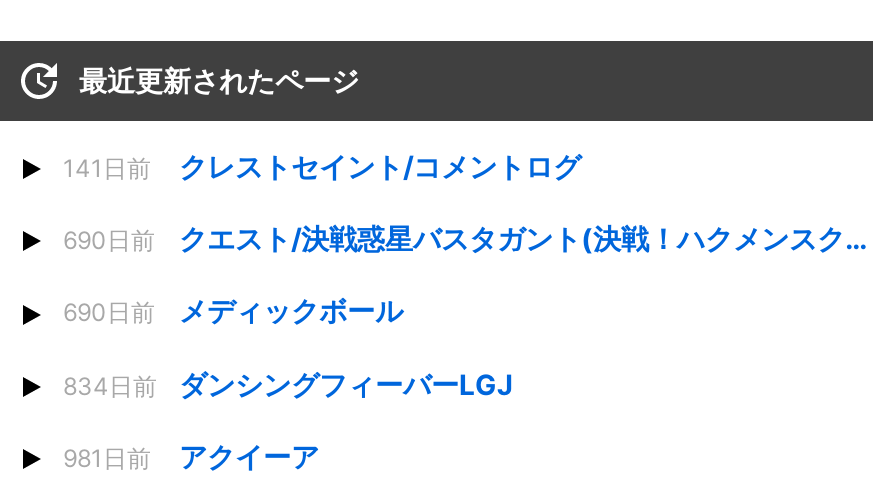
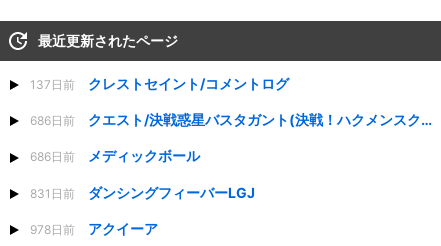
[63,149,581,183] 141日前 クレストセイント/コメントログ -> [30,75,289,92] 137日前 クレストセイント/コメントログ
[63,221,845,255] 690日前 クエスト/決戦惑星バスタガント(決戦！ハクメンスクナ) -> [30,111,421,128] 686日前 クエスト/決戦惑星バスタガント(決戦！ハクメンスクナ)
[63,294,403,328] 690日前 メディックボール -> [30,147,200,164] 686日前 メディックボール
[63,366,513,400] 834日前 ダンシングフィーバーLGJ -> [30,184,255,201] 831日前 ダンシングフィーバーLGJ
[63,439,319,473] 981日前 アクイーア -> [30,220,158,237] 978日前 アクイーア

